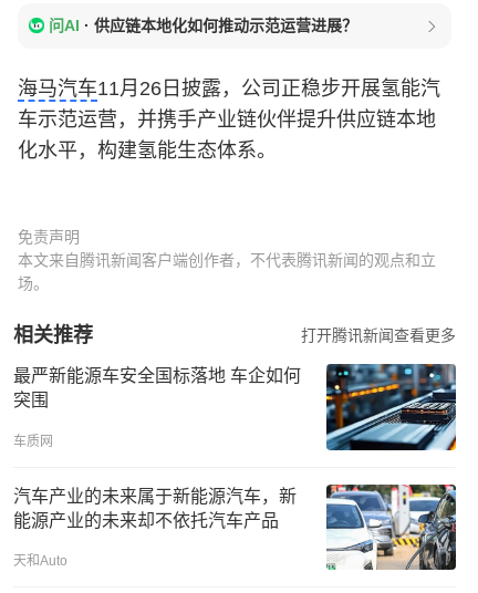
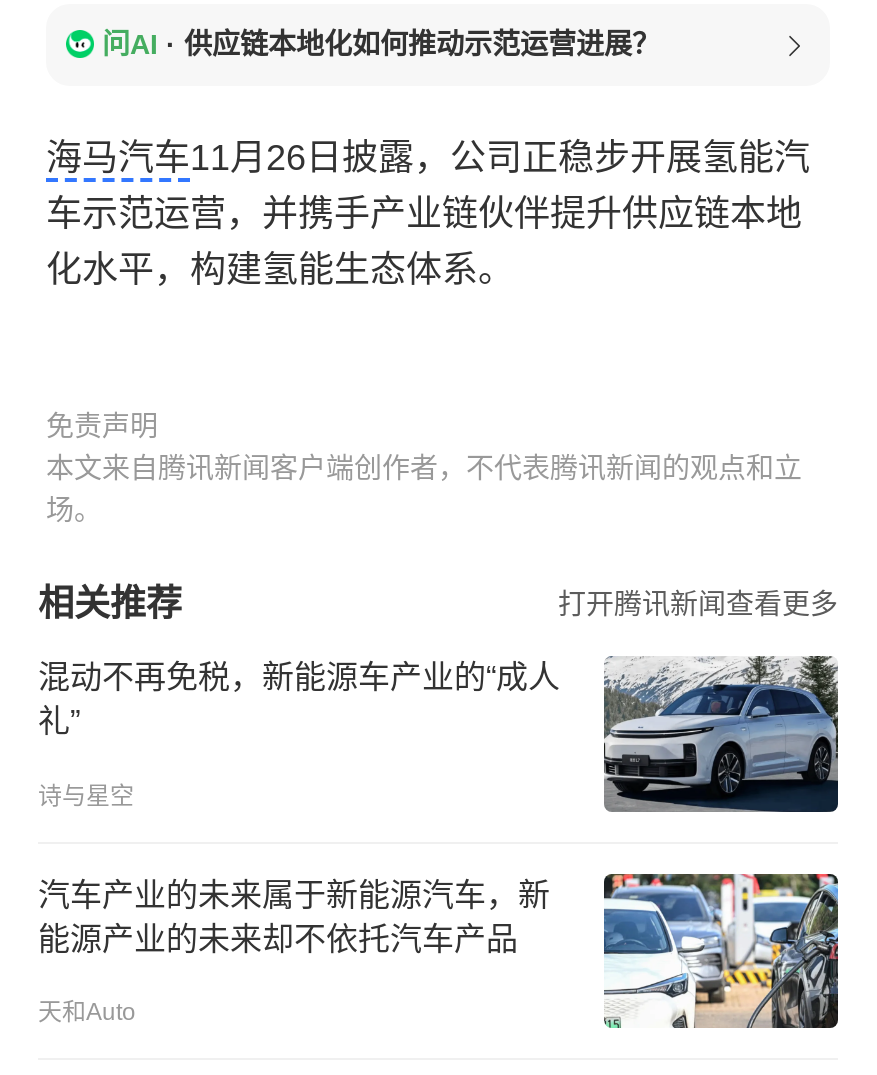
[13,363,457,451] [image] | 最严新能源车安全国标落地 车企如何 | 突围 -> [38,656,840,814] [image] | 混动不再免税，新能源车产业的“成人 | 礼”
[13,433,53,449] 车质网 -> [38,781,134,809] 诗与星空

